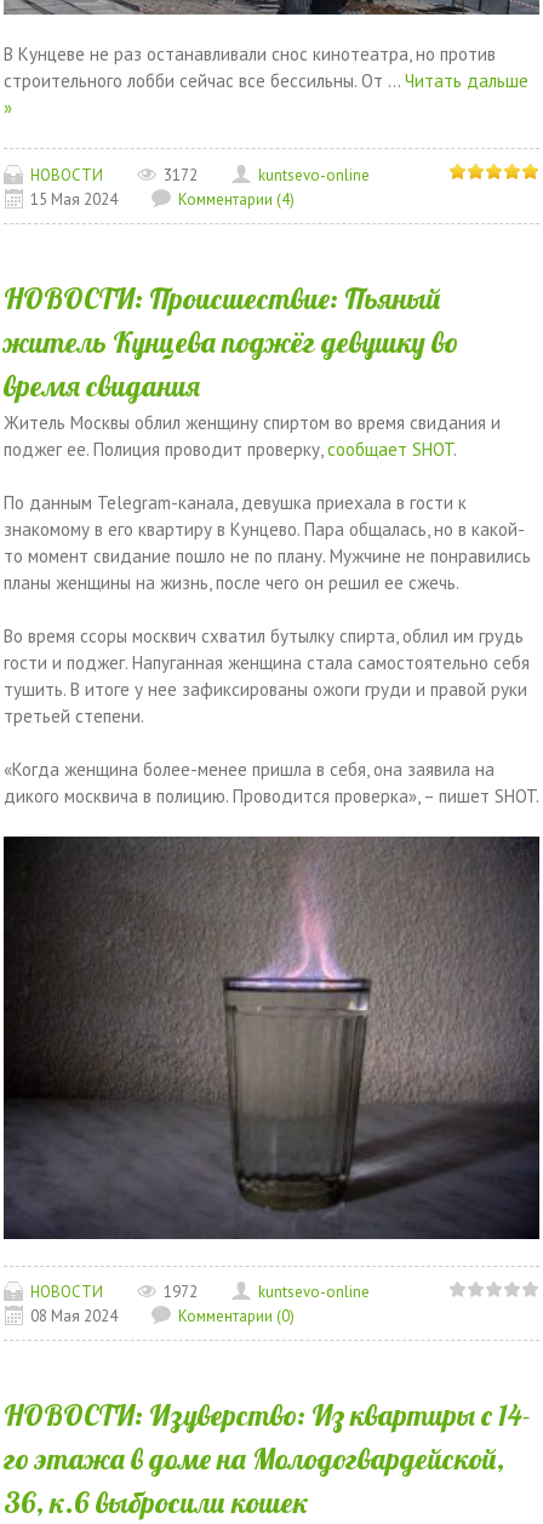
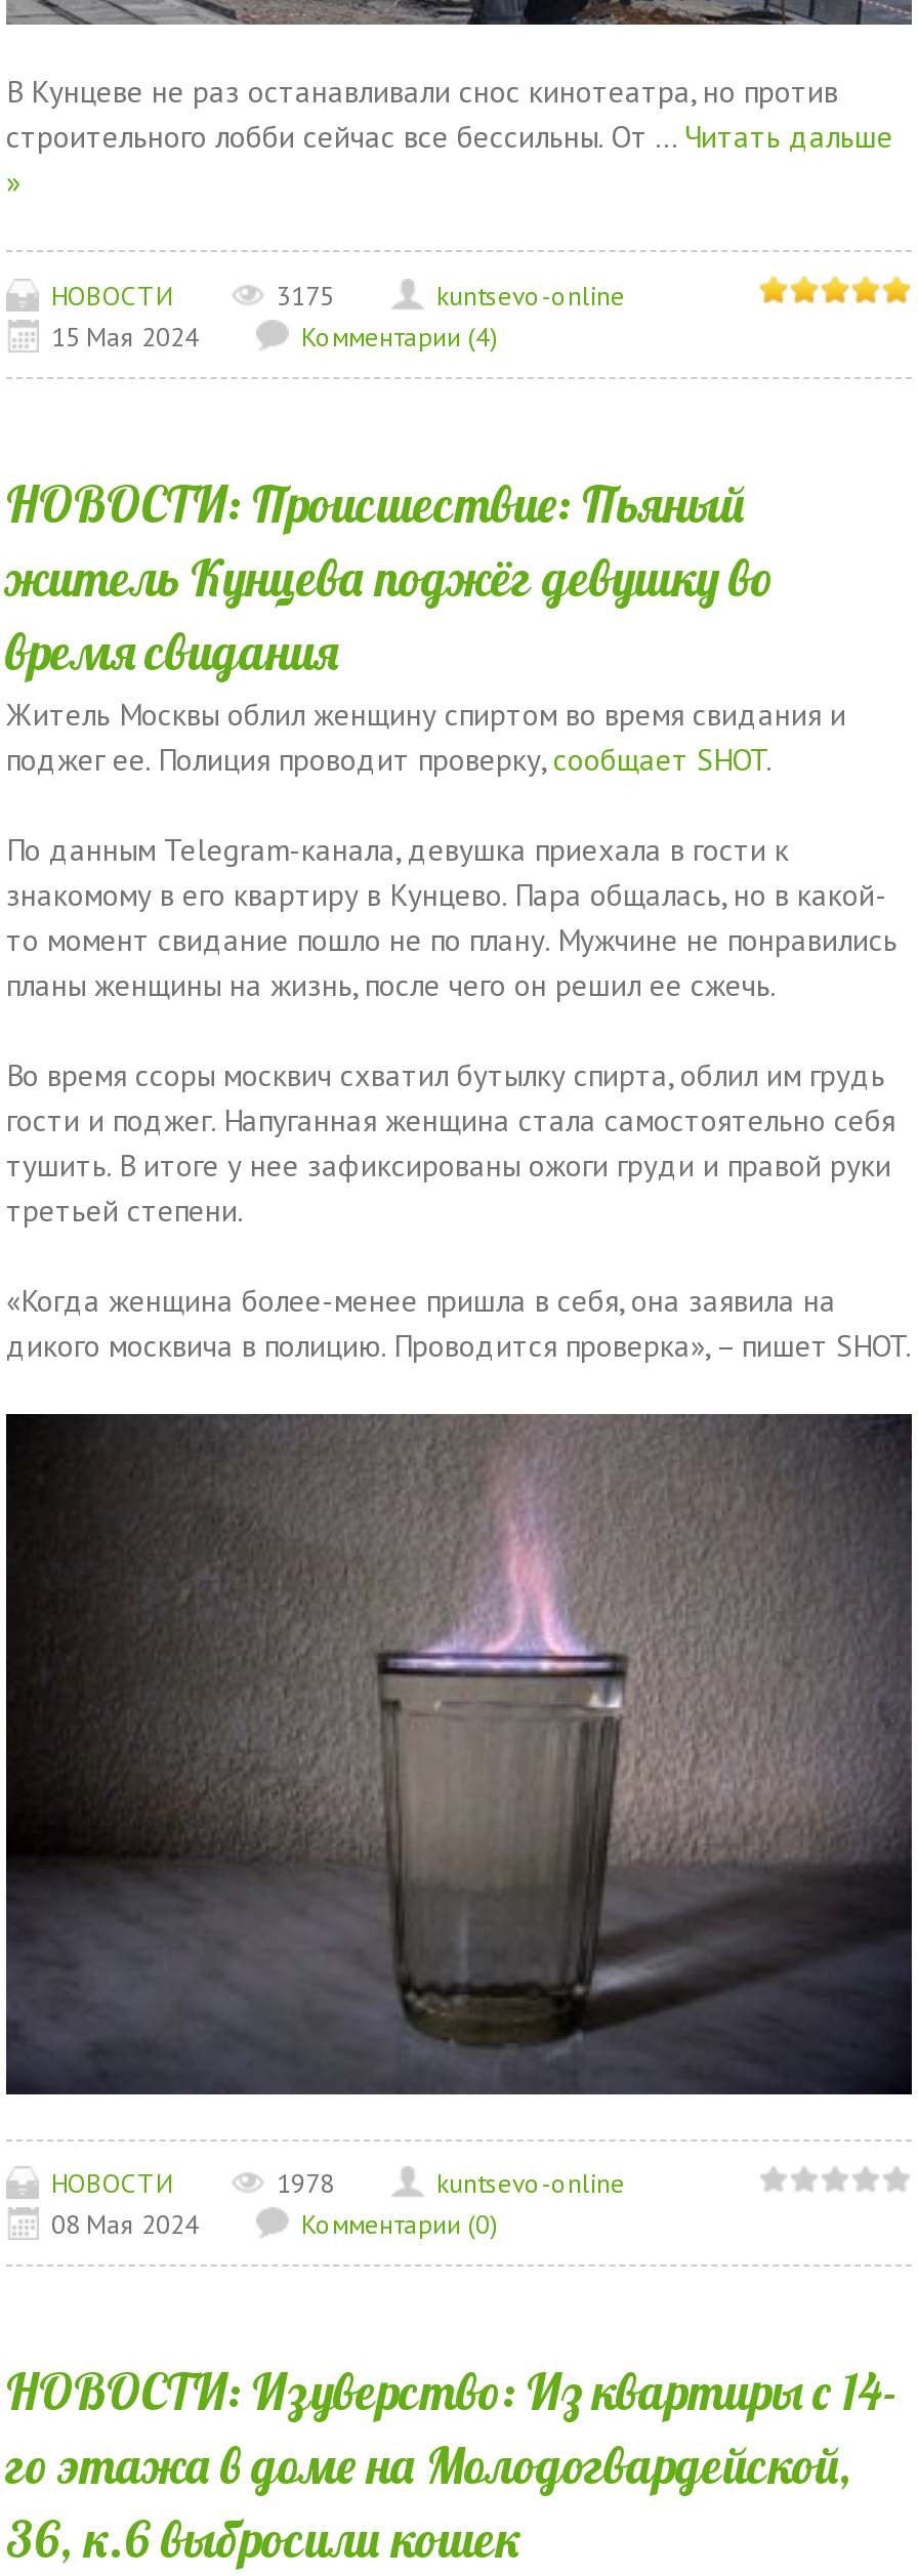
[164,164,198,185] 3172 -> [277,278,334,313] 3175
[164,1281,198,1302] 1972 -> [277,2166,334,2201] 1978

